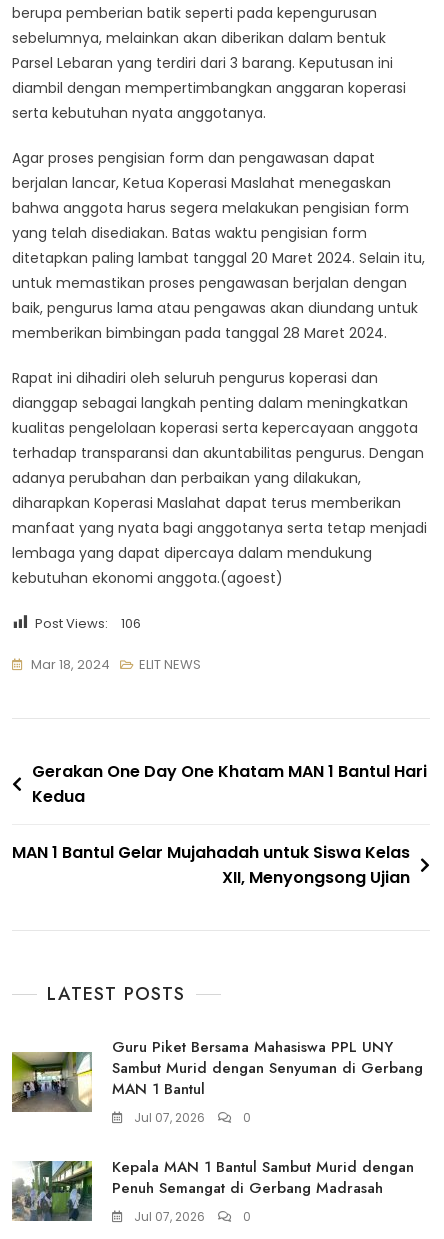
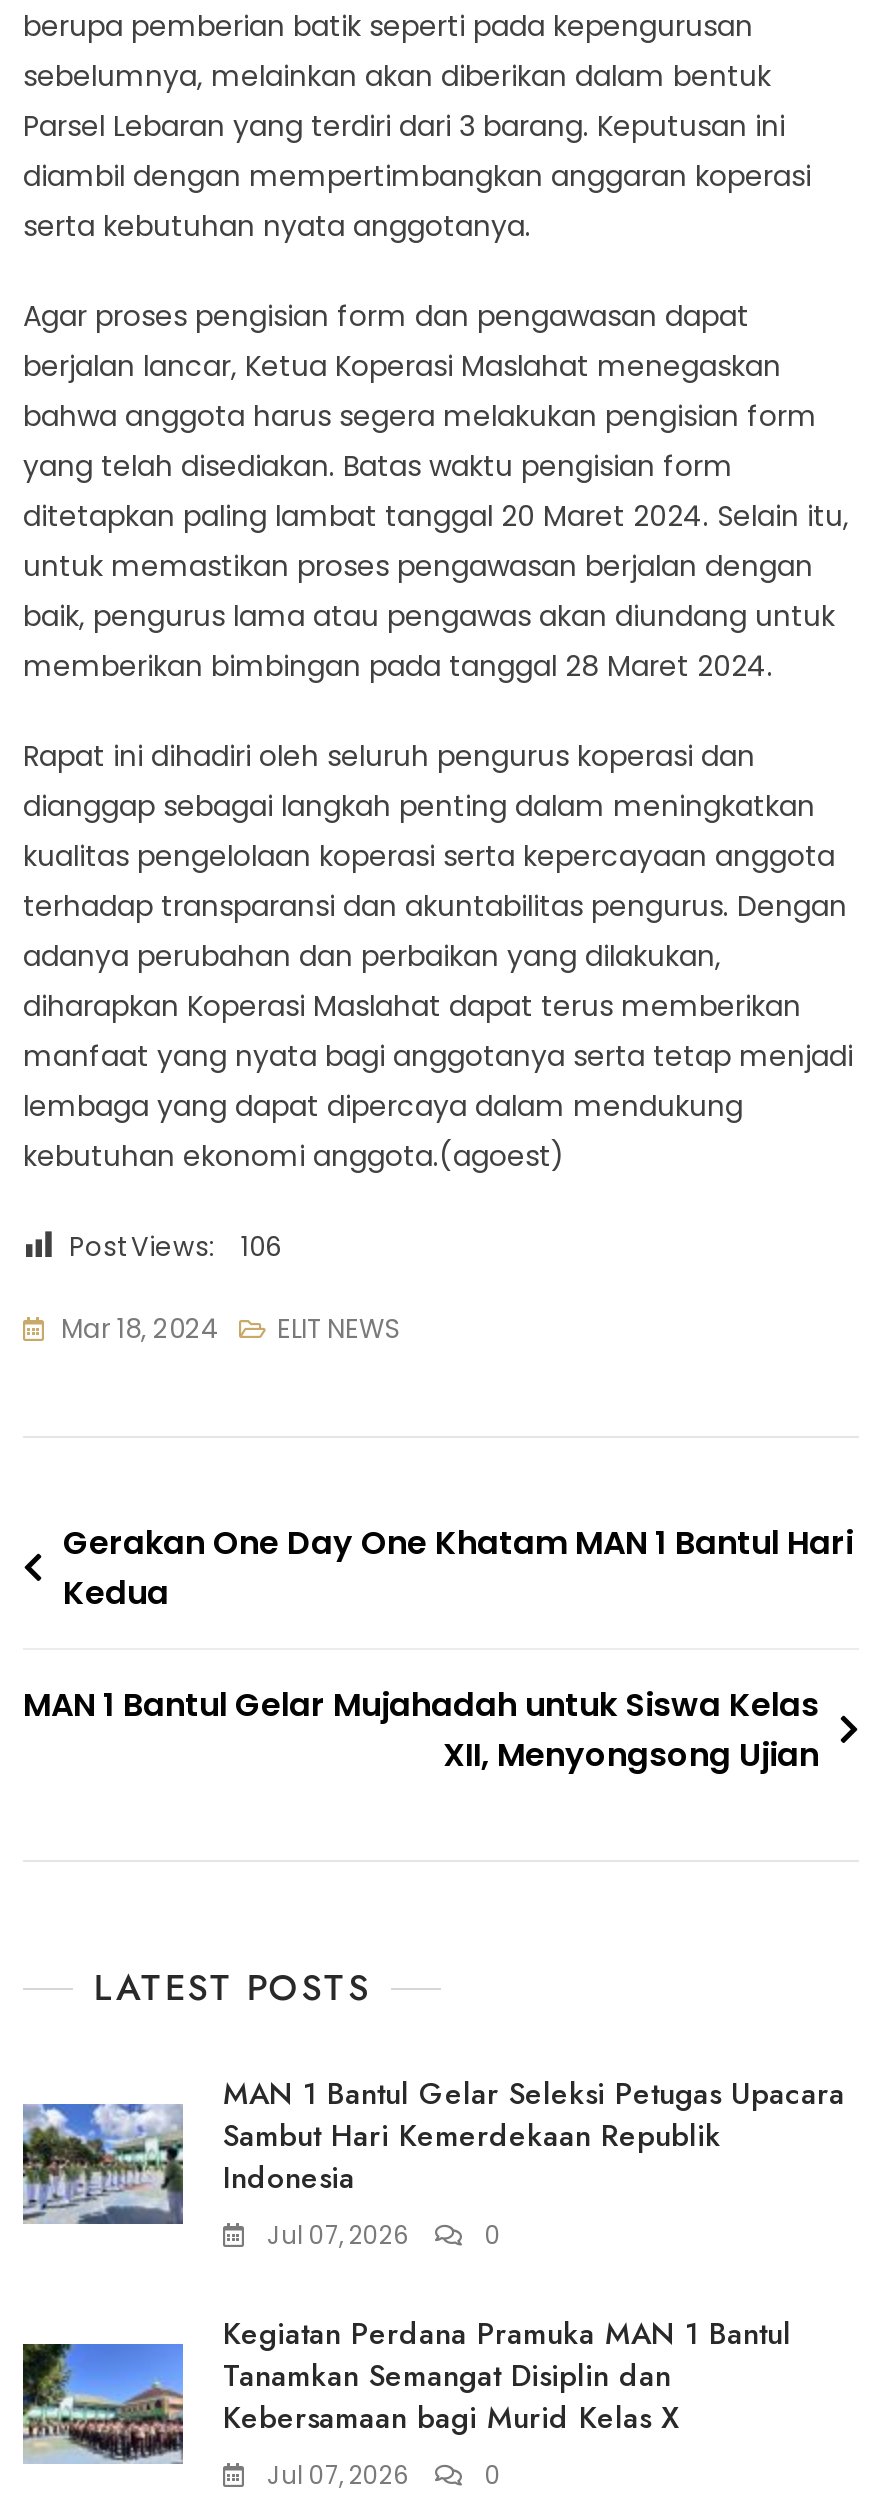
[11,1036,423,1113] [image] | Guru Piket Bersama Mahasiswa PPL UNY | Sambut Murid dengan Senyuman di Gerbang | MAN 1 Bantul -> [21,2071,845,2226] [image] | MAN 1 Bantul Gelar Seleksi Petugas Upacara | Sambut Hari Kemerdekaan Republik | Indonesia
[11,1156,414,1222] [image] | Kepala MAN 1 Bantul Sambut Murid dengan | Penuh Semangat di Gerbang Madrasah -> [21,2311,791,2484] [image] | Kegiatan Perdana Pramuka MAN 1 Bantul | Tanamkan Semangat Disiplin dan | Kebersamaan bagi Murid Kelas X

